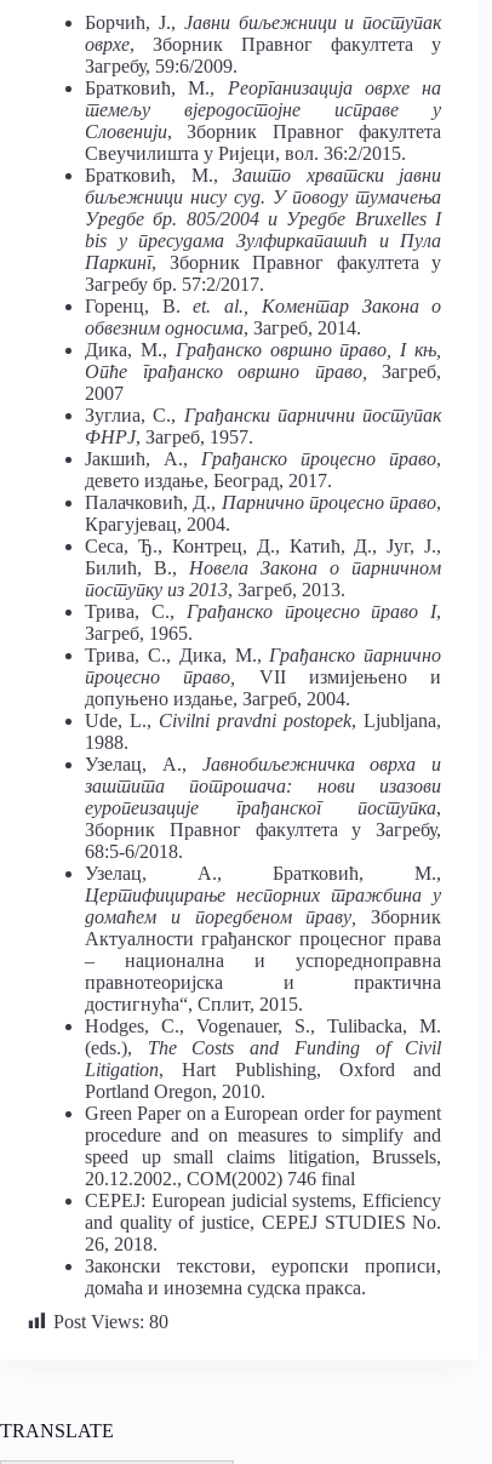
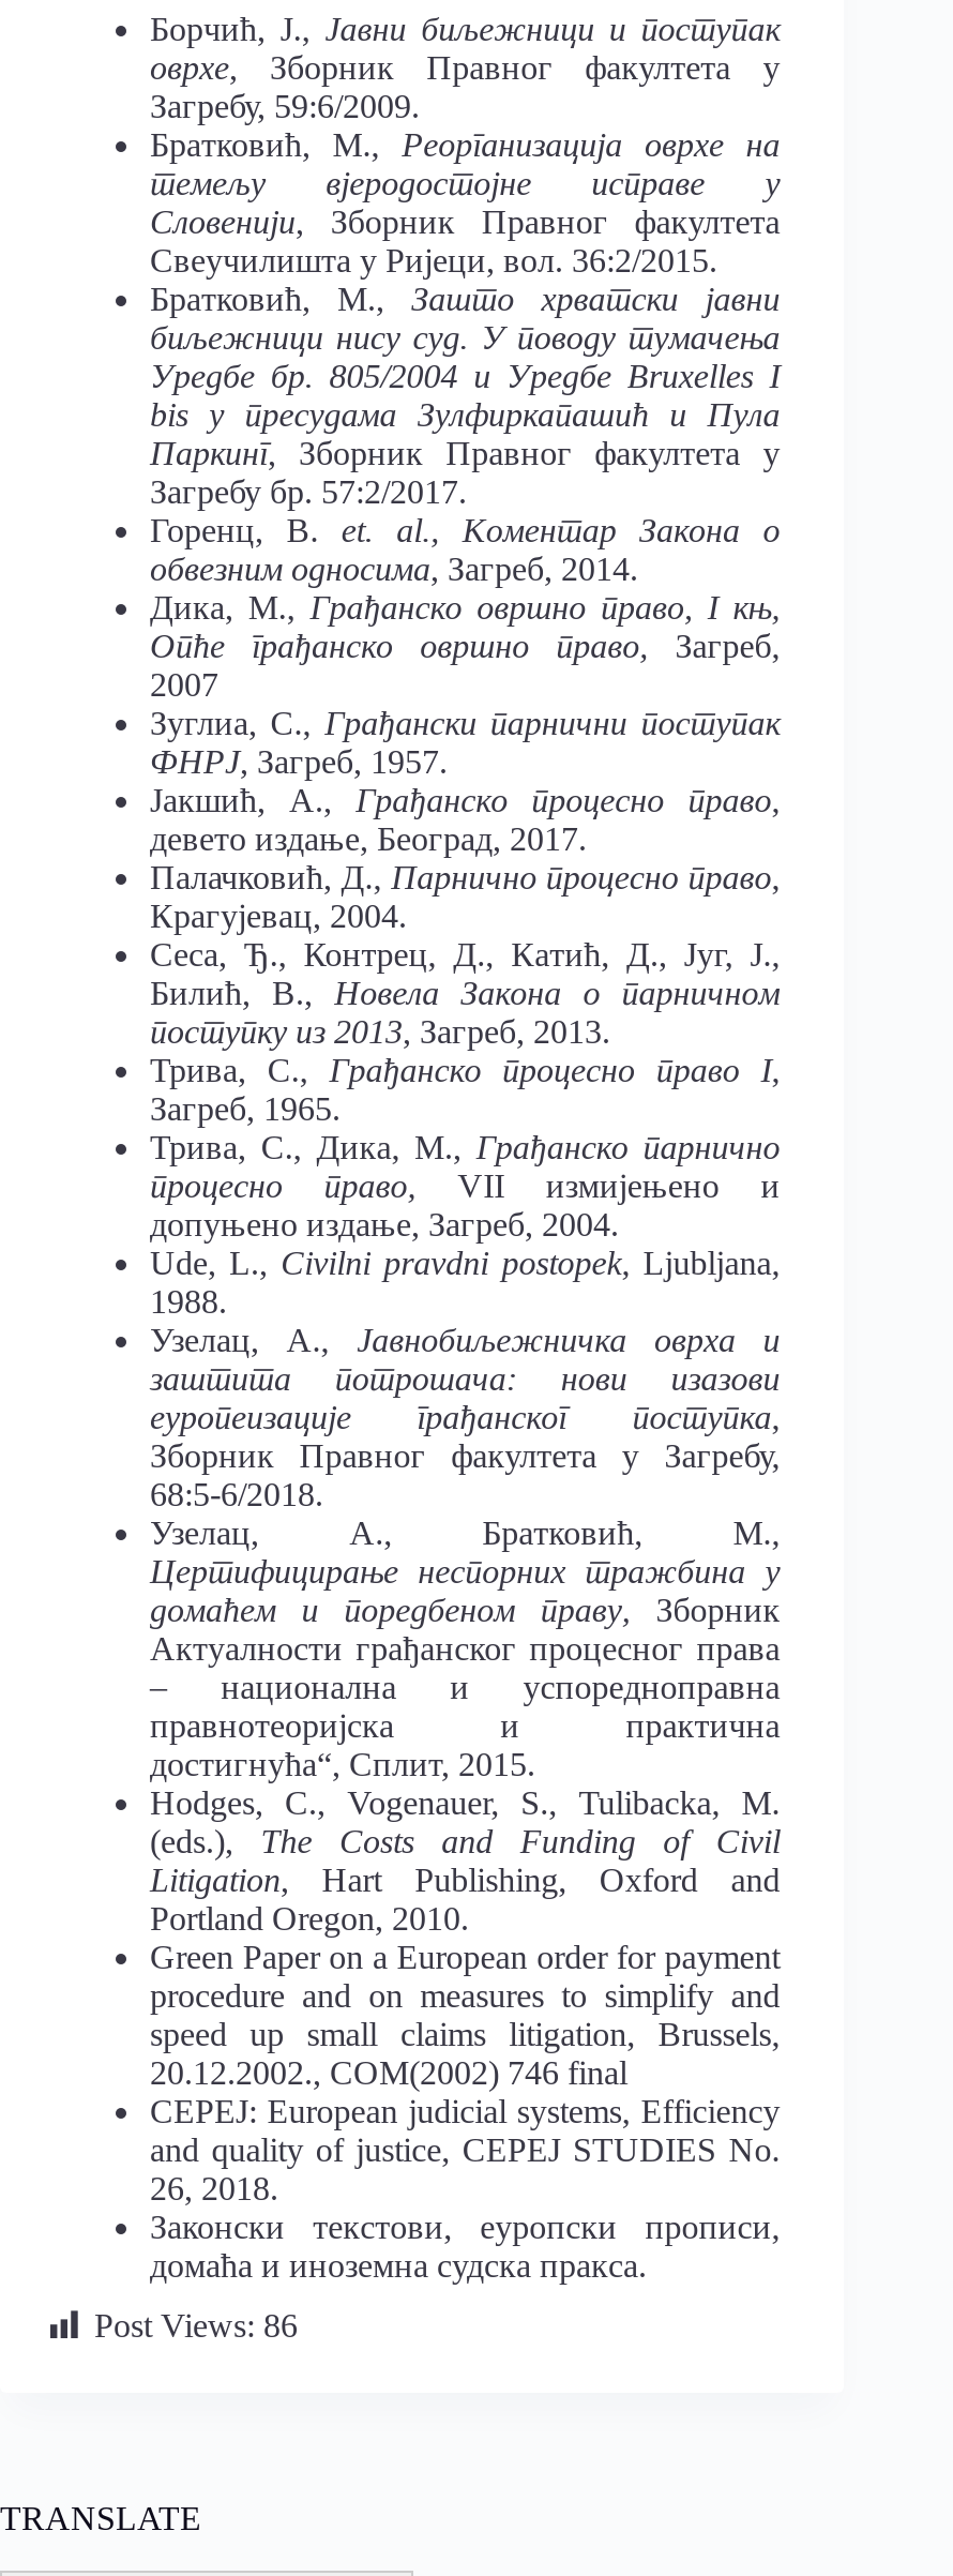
[53,1311,168,1332] Post Views: 80 -> [94,2307,298,2344] Post Views: 86

